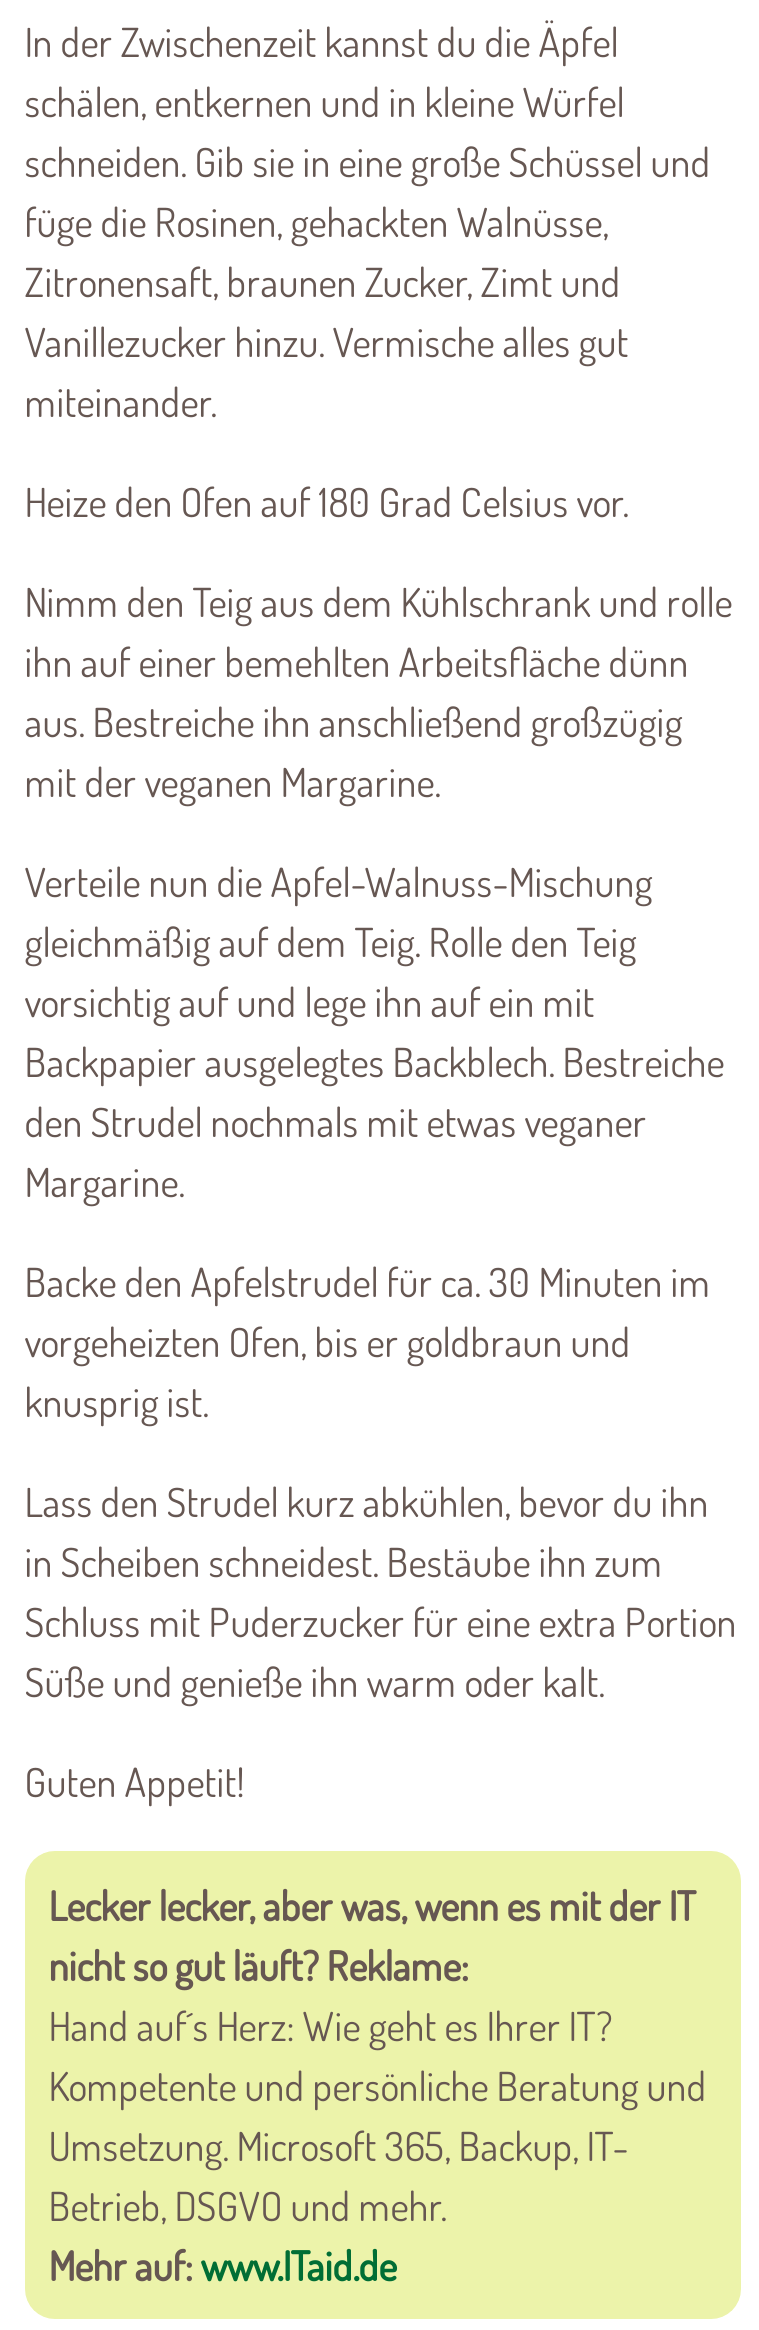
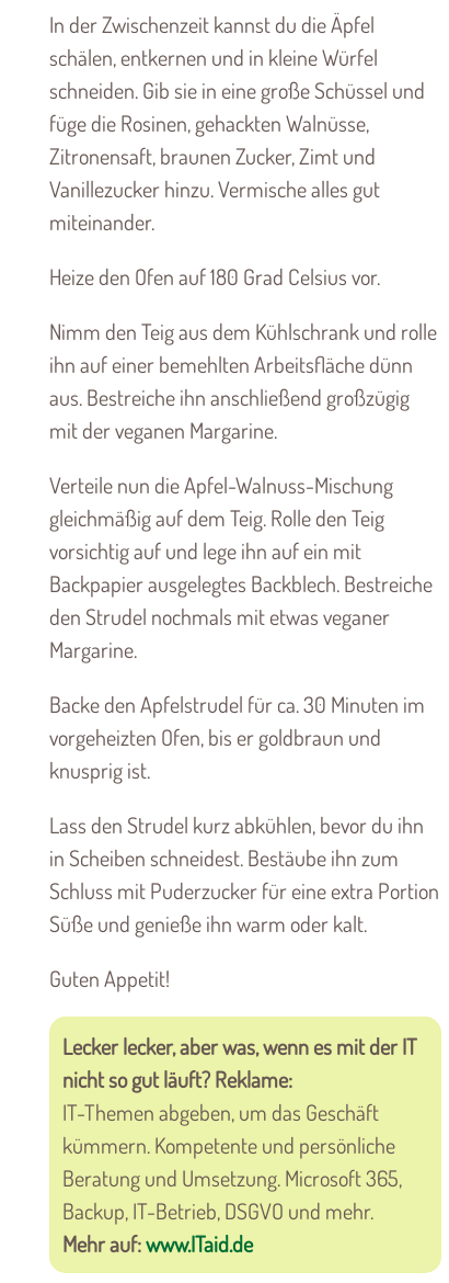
[49,2000,707,2232] Hand auf´s Herz: Wie geht es Ihrer IT? | Kompetente und persönliche Beratung und | Umsetzung. Microsoft 365, Backup, IT- | Betrieb, DSGVO und mehr. -> [62,1098,402,1225] IT-Themen abgeben, um das Geschäft | kümmern. Kompetente und persönliche | Beratung und Umsetzung. Microsoft 365, | Backup, IT-Betrieb, DSGVO und mehr.

